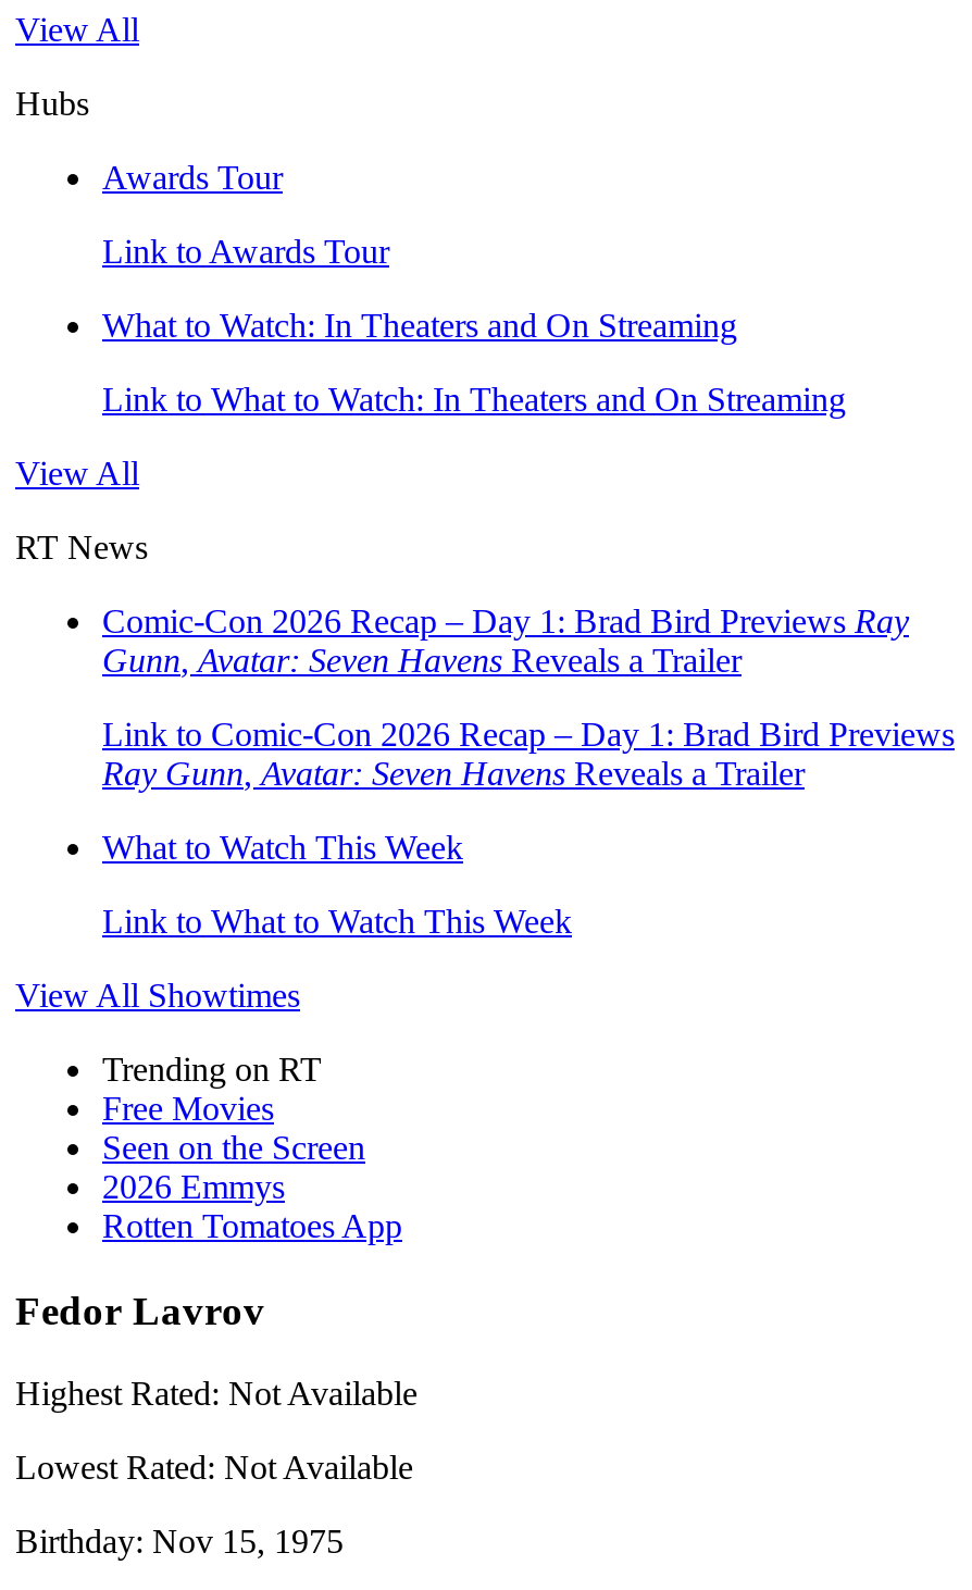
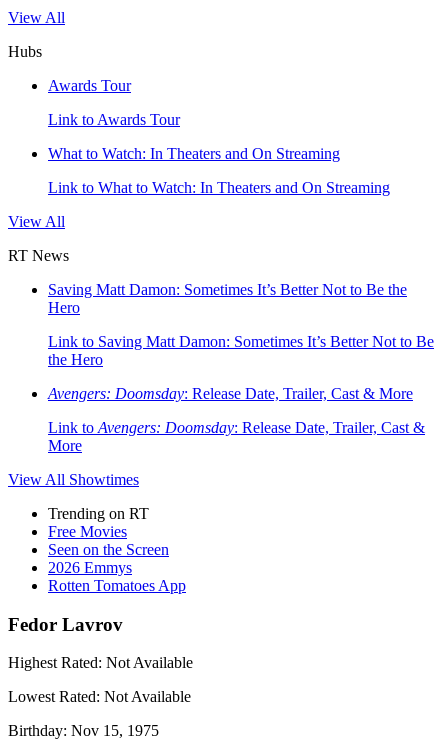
[102,603,909,679] Comic-Con 2026 Recap – Day 1: Brad Bird Previews Ray | Gunn, Avatar: Seven Havens Reveals a Trailer -> [48,281,407,316] Saving Matt Damon: Sometimes It’s Better Not to Be the | Hero
[102,716,955,792] Link to Comic-Con 2026 Recap – Day 1: Brad Bird Previews | Ray Gunn, Avatar: Seven Havens Reveals a Trailer -> [48,333,434,368] Link to Saving Matt Damon: Sometimes It’s Better Not to Be | the Hero
[102,829,463,866] What to Watch This Week -> [48,385,413,402] Avengers: Doomsday: Release Date, Trailer, Cast & More
[102,903,572,940] Link to What to Watch This Week -> [48,419,425,454] Link to Avengers: Doomsday: Release Date, Trailer, Cast & | More

